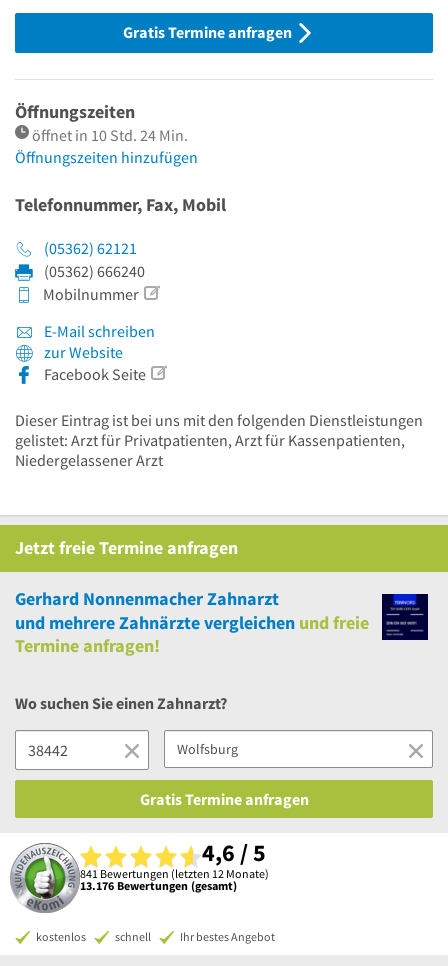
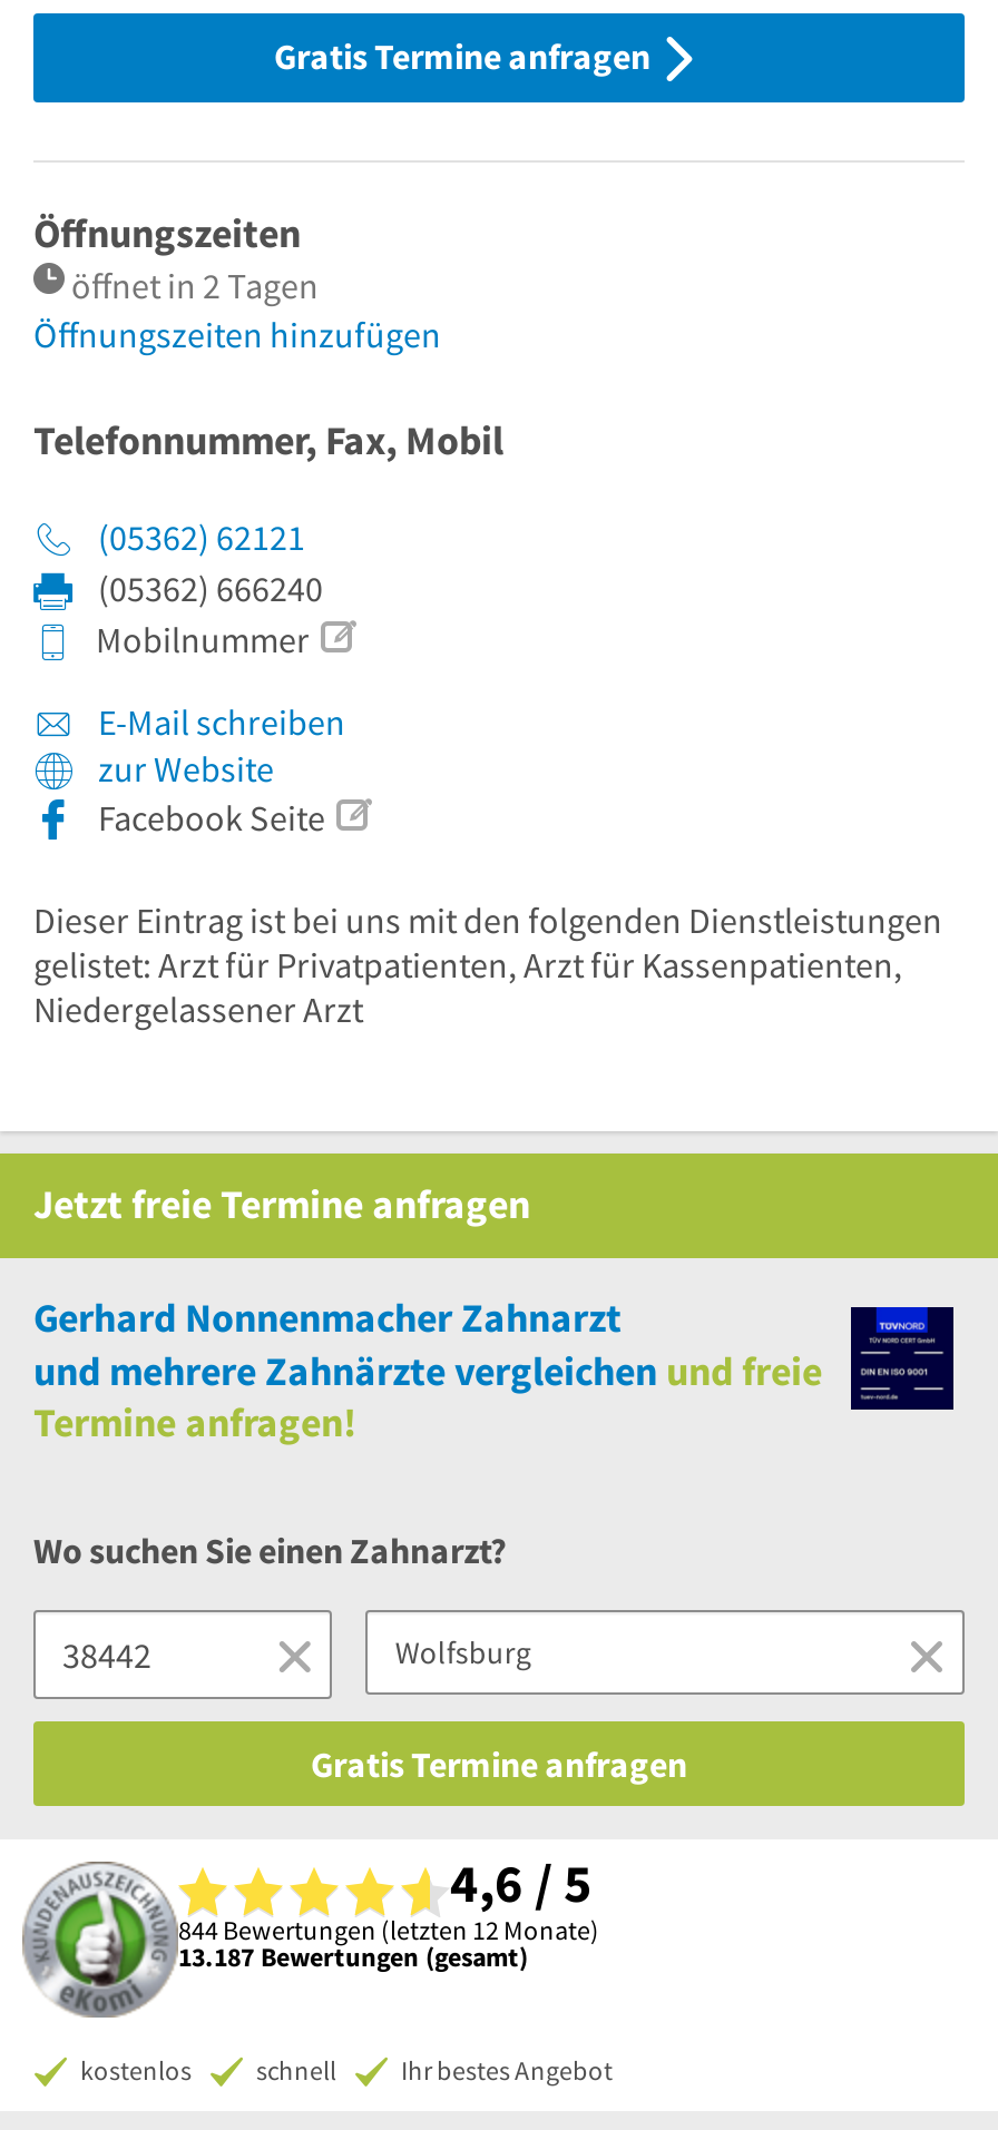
[32,125,188,145] öffnet in 10 Std. 24 Min. -> [71,263,319,308] öffnet in 2 Tagen
[80,866,269,881] 841 Bewertungen (letzten 12 Monate) -> [178,1913,599,1946] 844 Bewertungen (letzten 12 Monate)
[80,878,237,893] 13.176 Bewertungen (gesamt) -> [178,1939,528,1973] 13.187 Bewertungen (gesamt)

